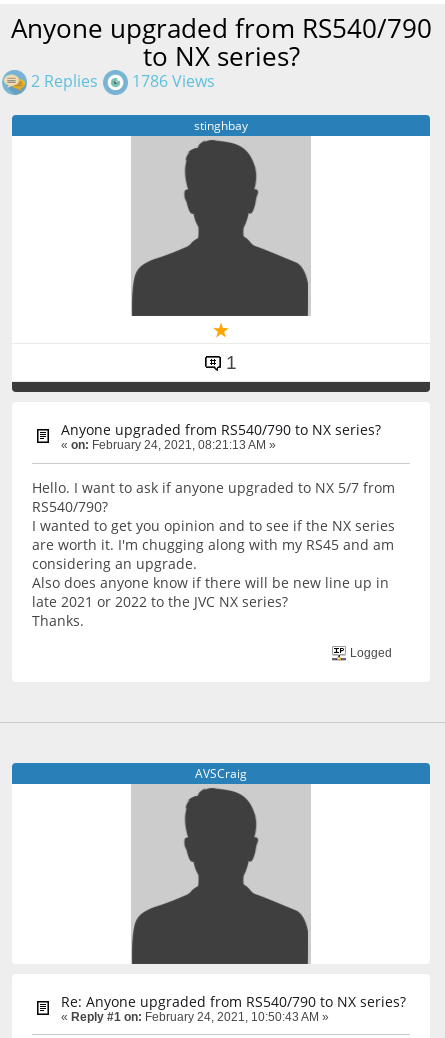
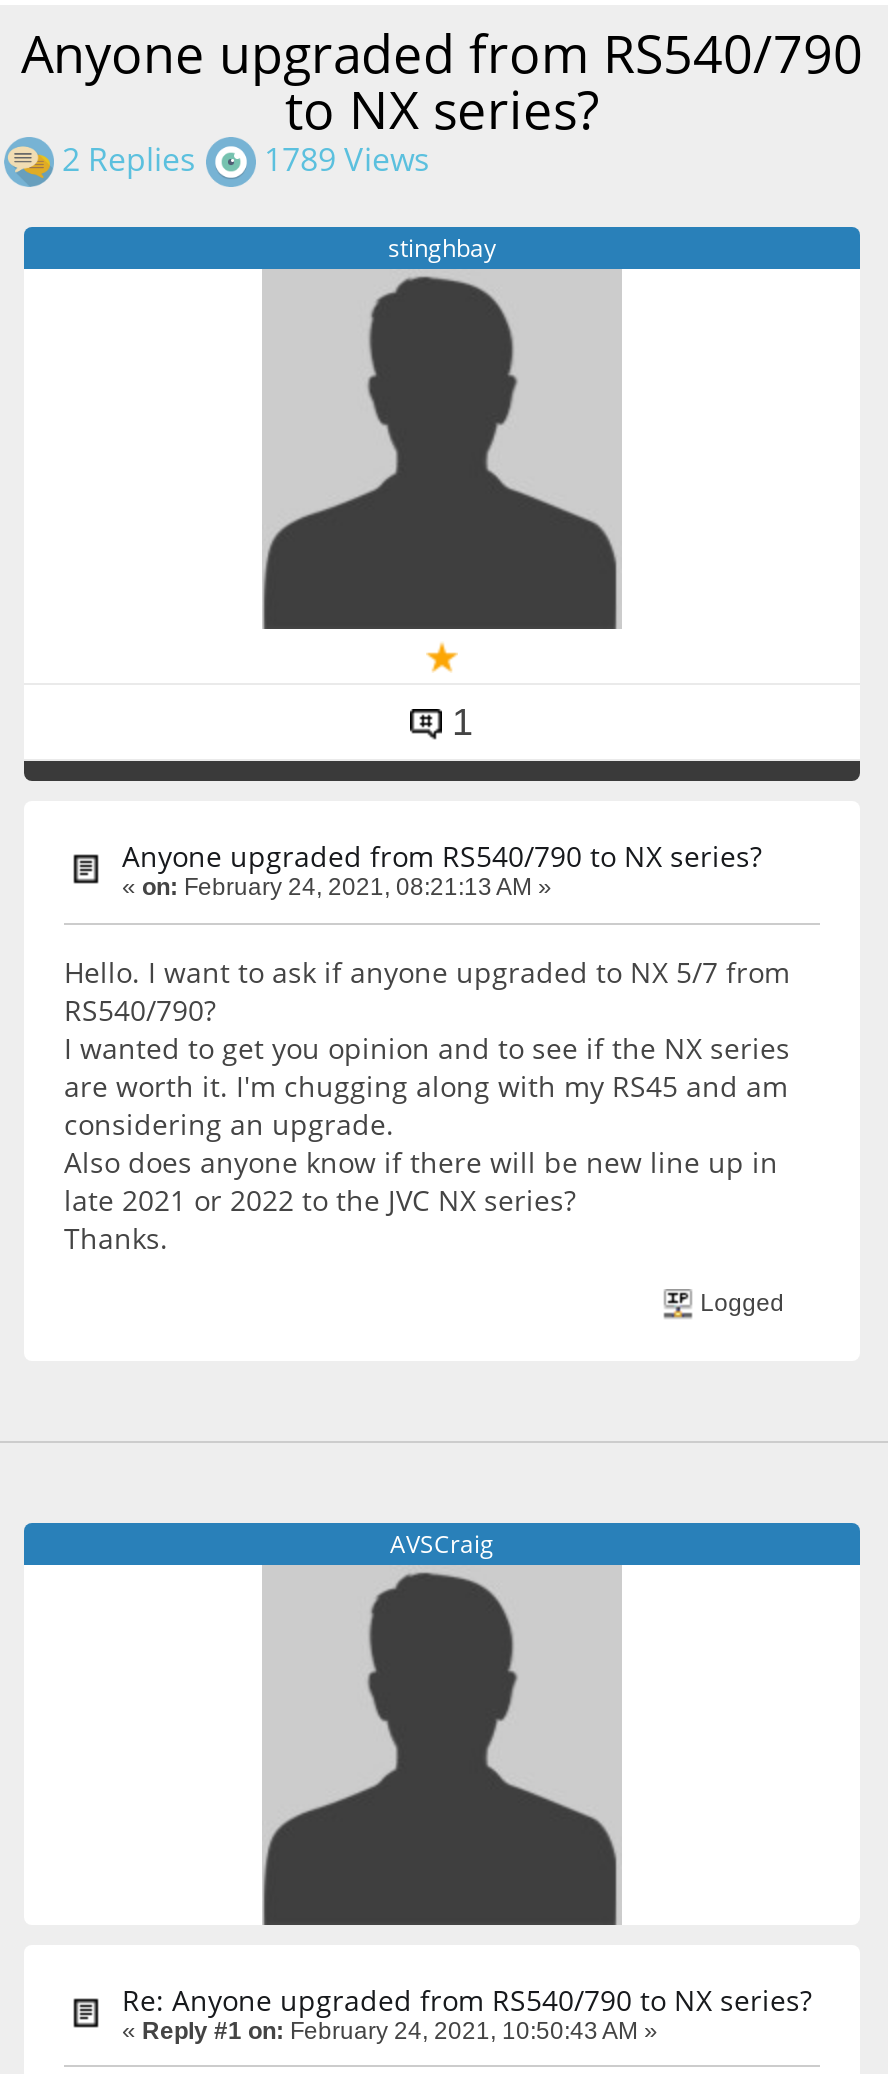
[27,70,215,92] 2 Replies 1786 Views -> [54,137,430,181] 2 Replies 1789 Views

